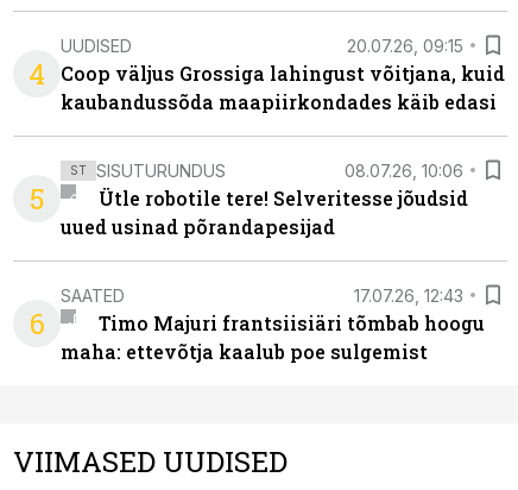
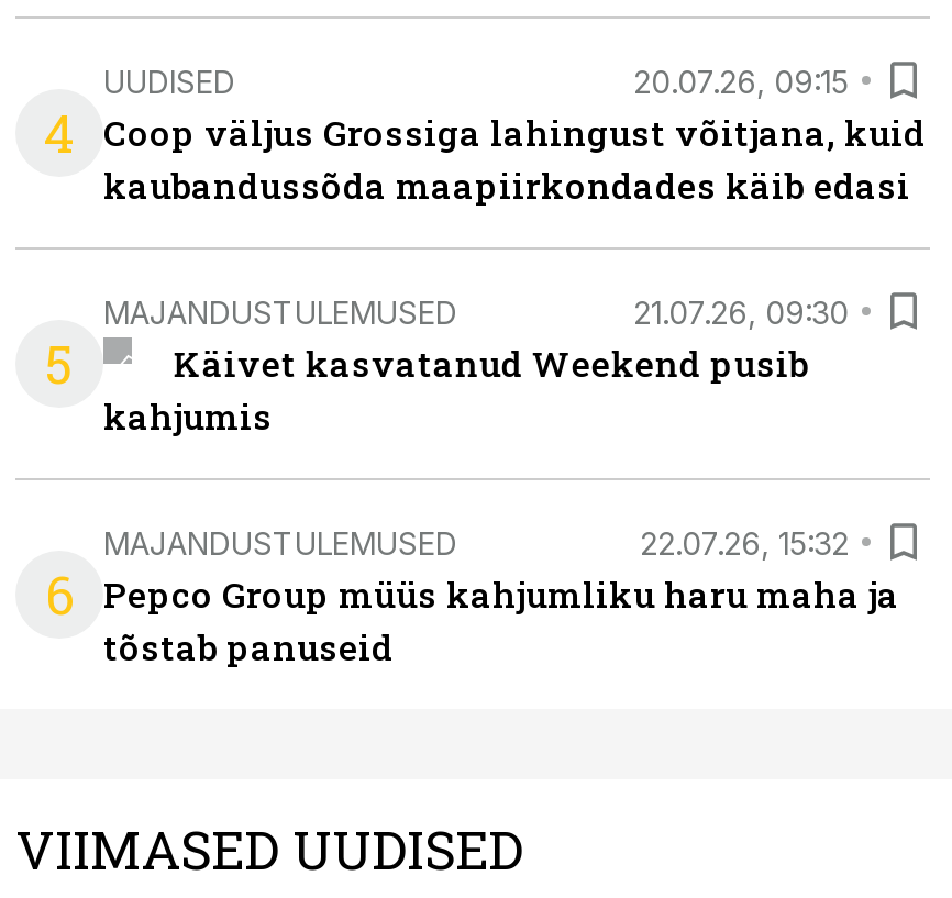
[61,160,468,239] ST | SISUTURUNDUS | 08.07.26, 10:06 | Ütle robotile tere! Selveritesse jõudsid | uued usinad põrandapesijad -> [103,292,849,439] MAJANDUSTULEMUSED | 21.07.26, 09:30 | Käivet kasvatanud Weekend pusib | kahjumis
[61,285,485,364] SAATED | 17.07.26, 12:43 | Timo Majuri frantsiisiäri tõmbab hoogu | maha: ettevõtja kaalub poe sulgemist -> [103,523,899,669] MAJANDUSTULEMUSED | 22.07.26, 15:32 | Pepco Group müüs kahjumliku haru maha ja | tõstab panuseid

